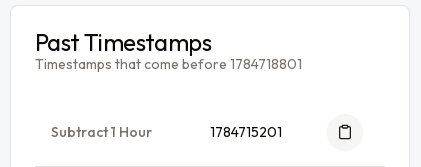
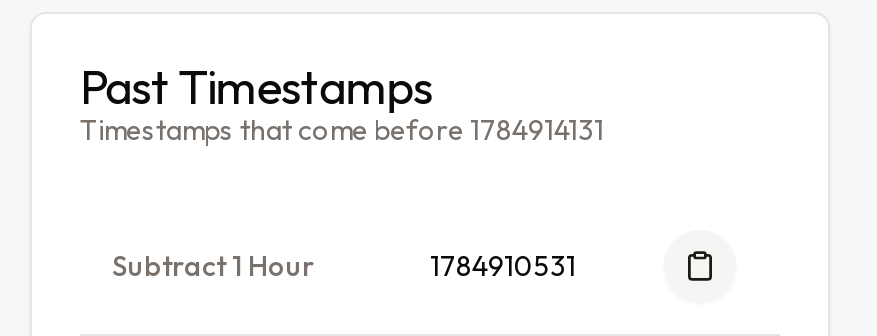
[35,55,302,73] Timestamps that come before 1784718801 -> [80,112,604,148] Timestamps that come before 1784914131
[210,123,282,141] 1784715201 -> [430,248,576,284] 1784910531

